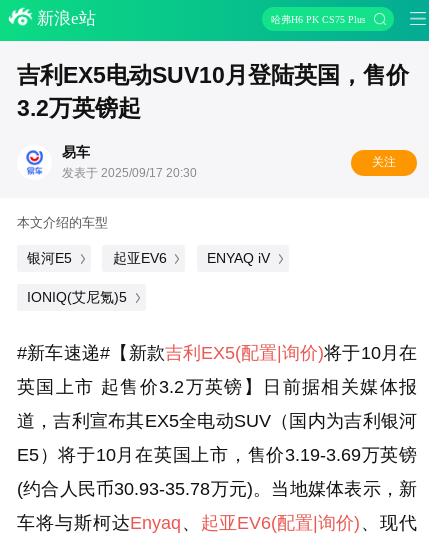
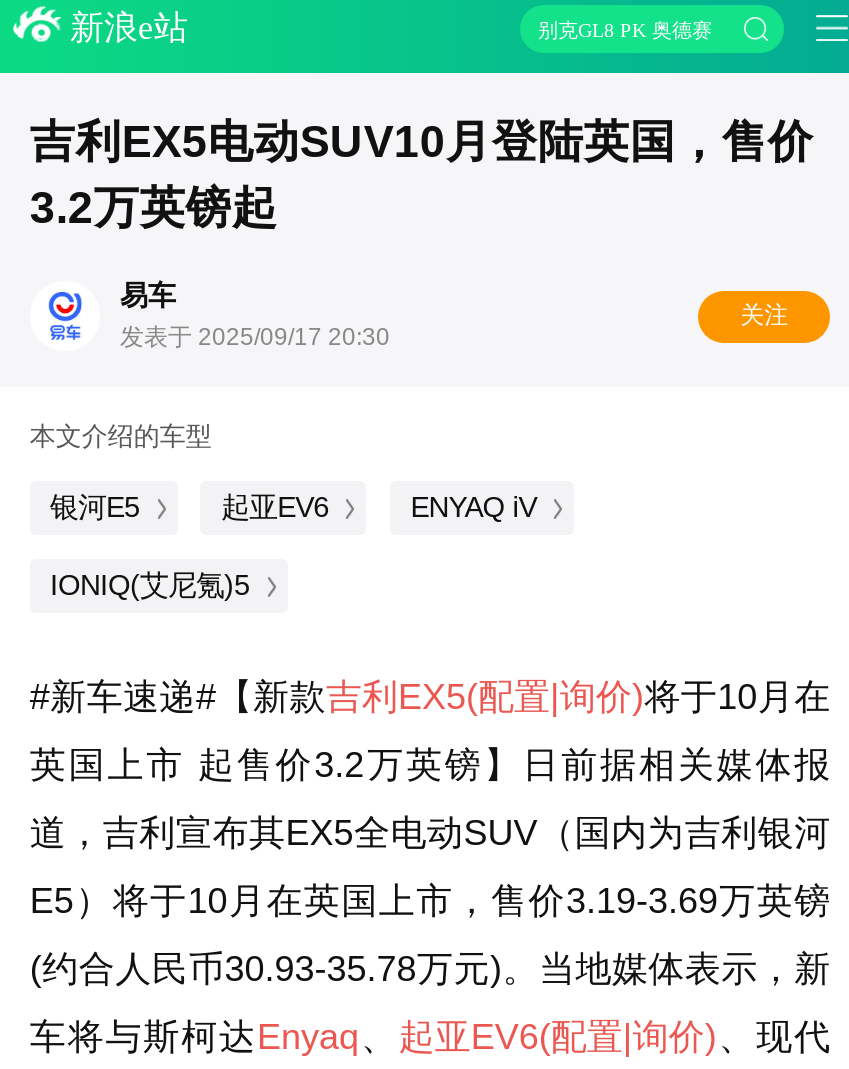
[271,13,366,24] 哈弗H6 PK CS75 Plus -> [538,18,712,40] 别克GL8 PK 奥德赛

